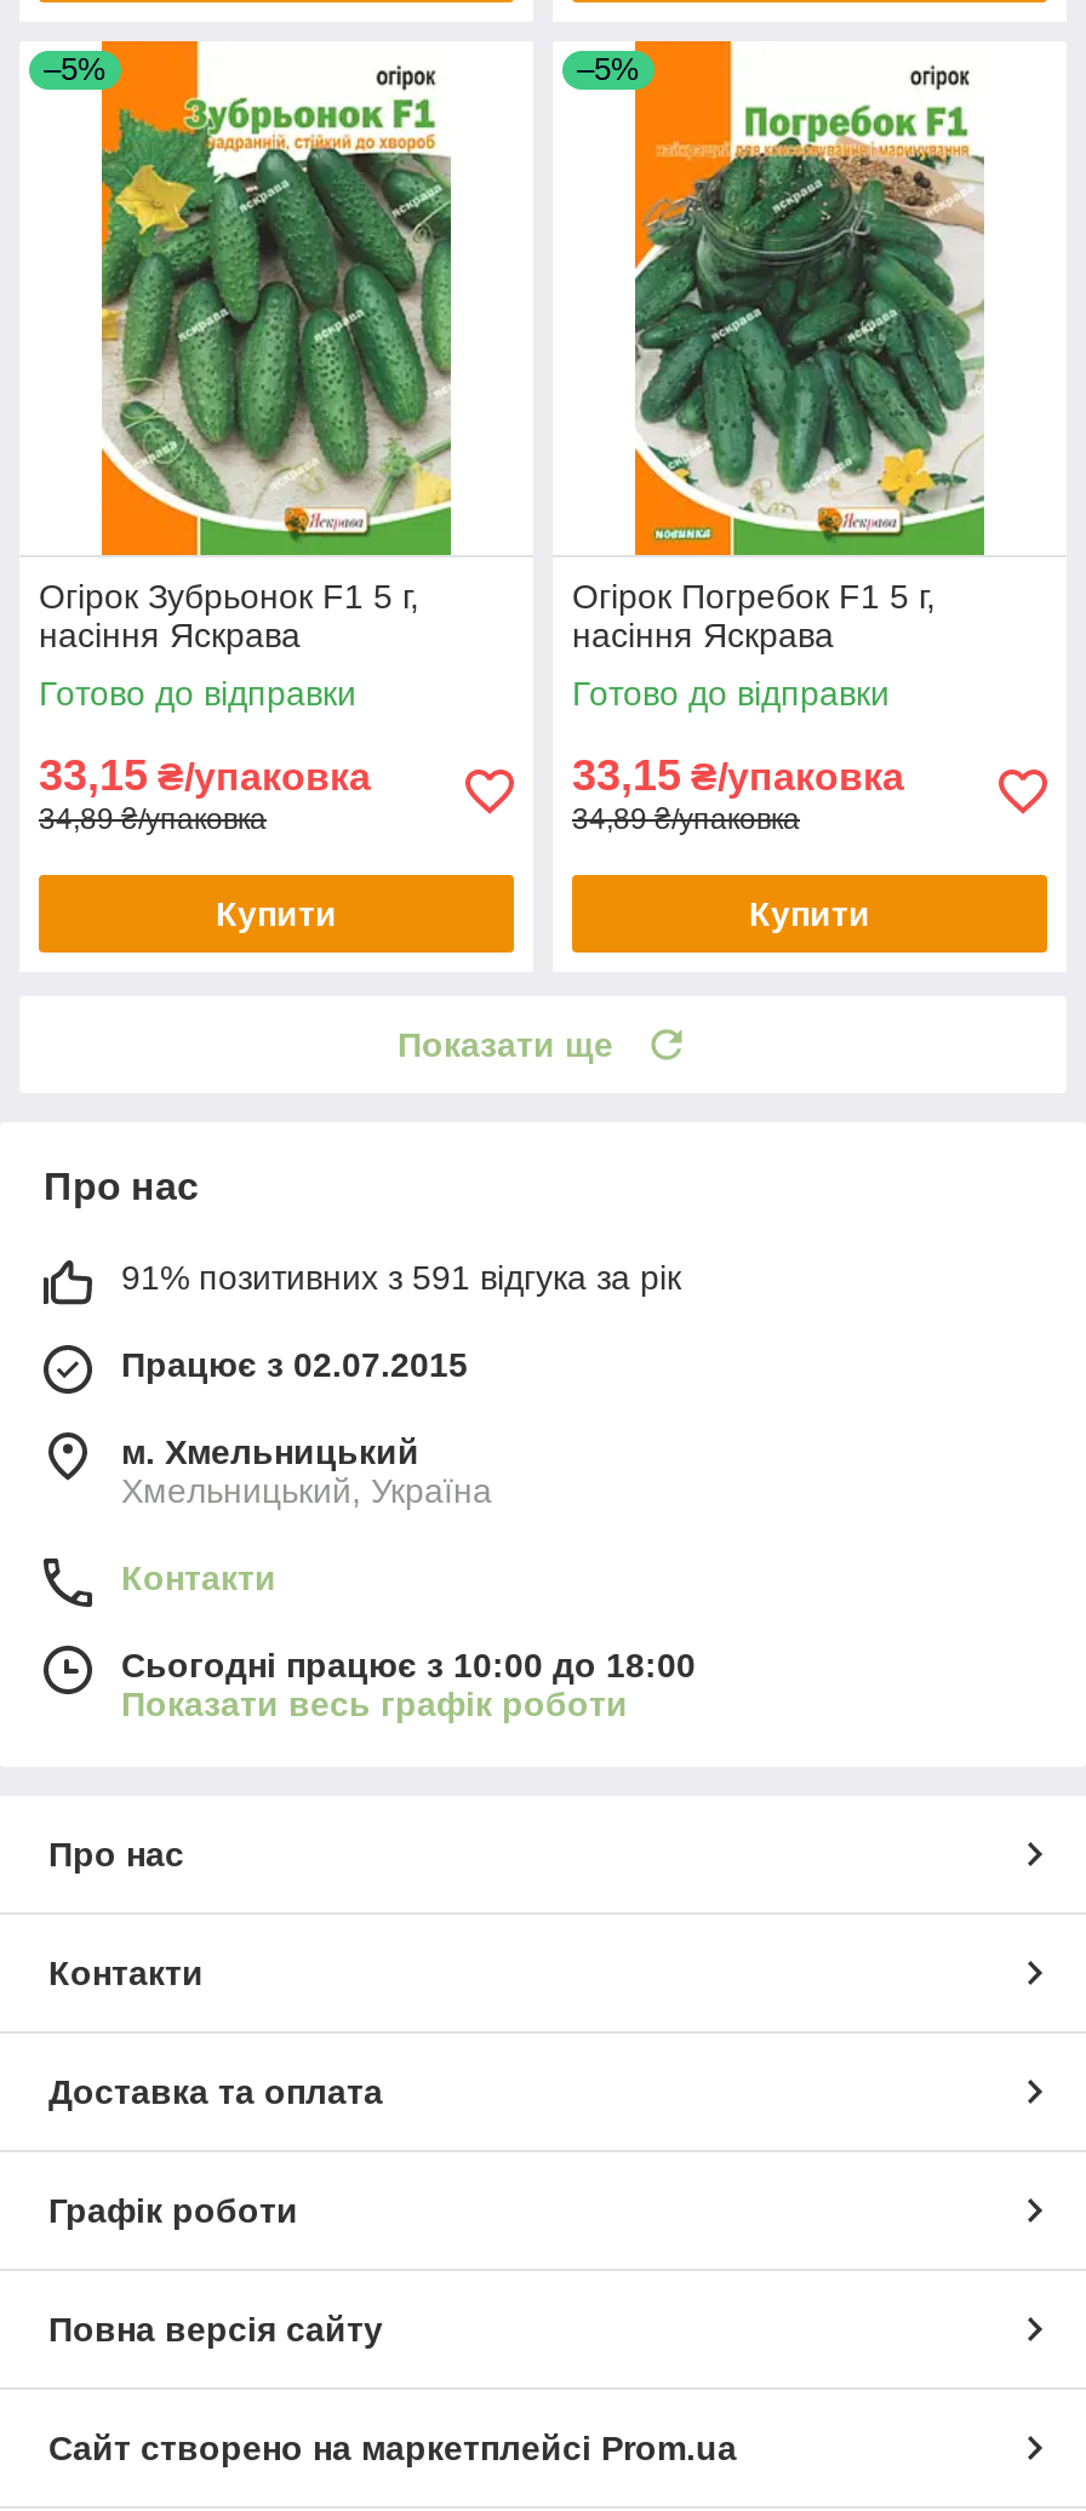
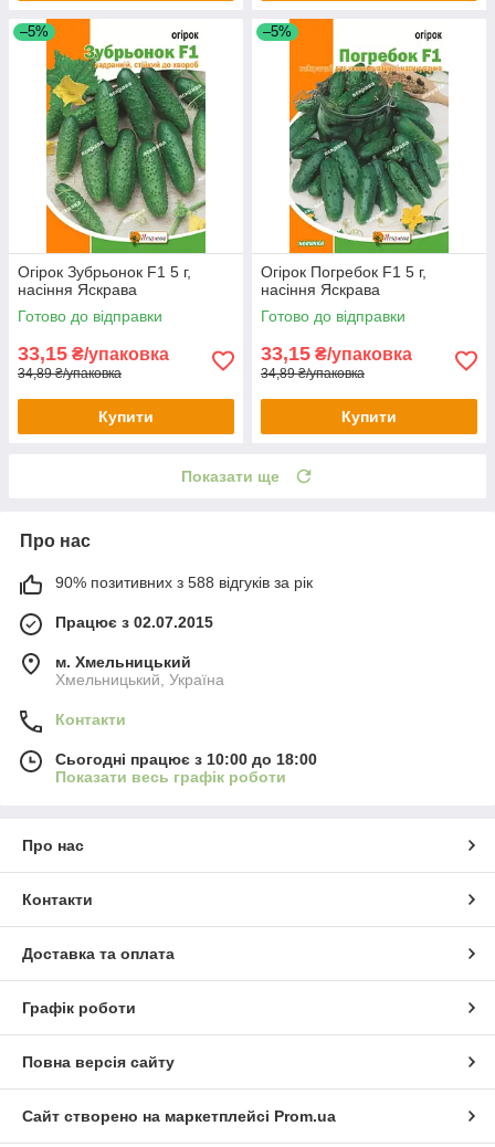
[121,1257,681,1296] 91% позитивних з 591 відгука за рік -> [55,573,313,591] 90% позитивних з 588 відгуків за рік

